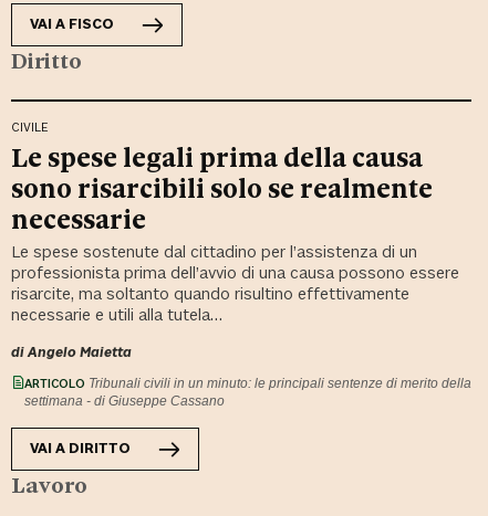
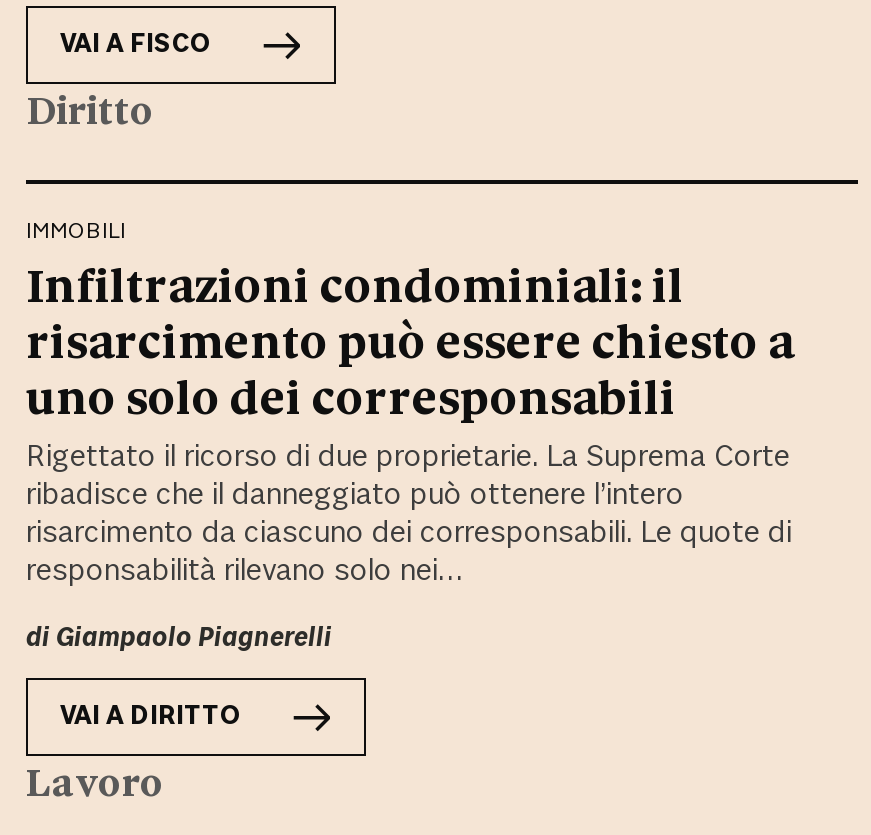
[11,119,471,409] CIVILE | Le spese legali prima della causa | sono risarcibili solo se realmente | necessarie | Le spese sostenute dal cittadino per l’assistenza di un | professionista prima dell’avvio di una causa possono essere | risarcite, ma soltanto quando risultino effettivamente | necessarie e utili alla tutela… | di Angelo Maietta | ARTICOLO Tribunali civili in un minuto: le principali sentenze di merito della | settimana - di Giuseppe Cassano -> [26,215,794,654] IMMOBILI | Infiltrazioni condominiali: il | risarcimento può essere chiesto a | uno solo dei corresponsabili | Rigettato il ricorso di due proprietarie. La Suprema Corte | ribadisce che il danneggiato può ottenere l’intero | risarcimento da ciascuno dei corresponsabili. Le quote di | responsabilità rilevano solo nei… | di Giampaolo Piagnerelli

